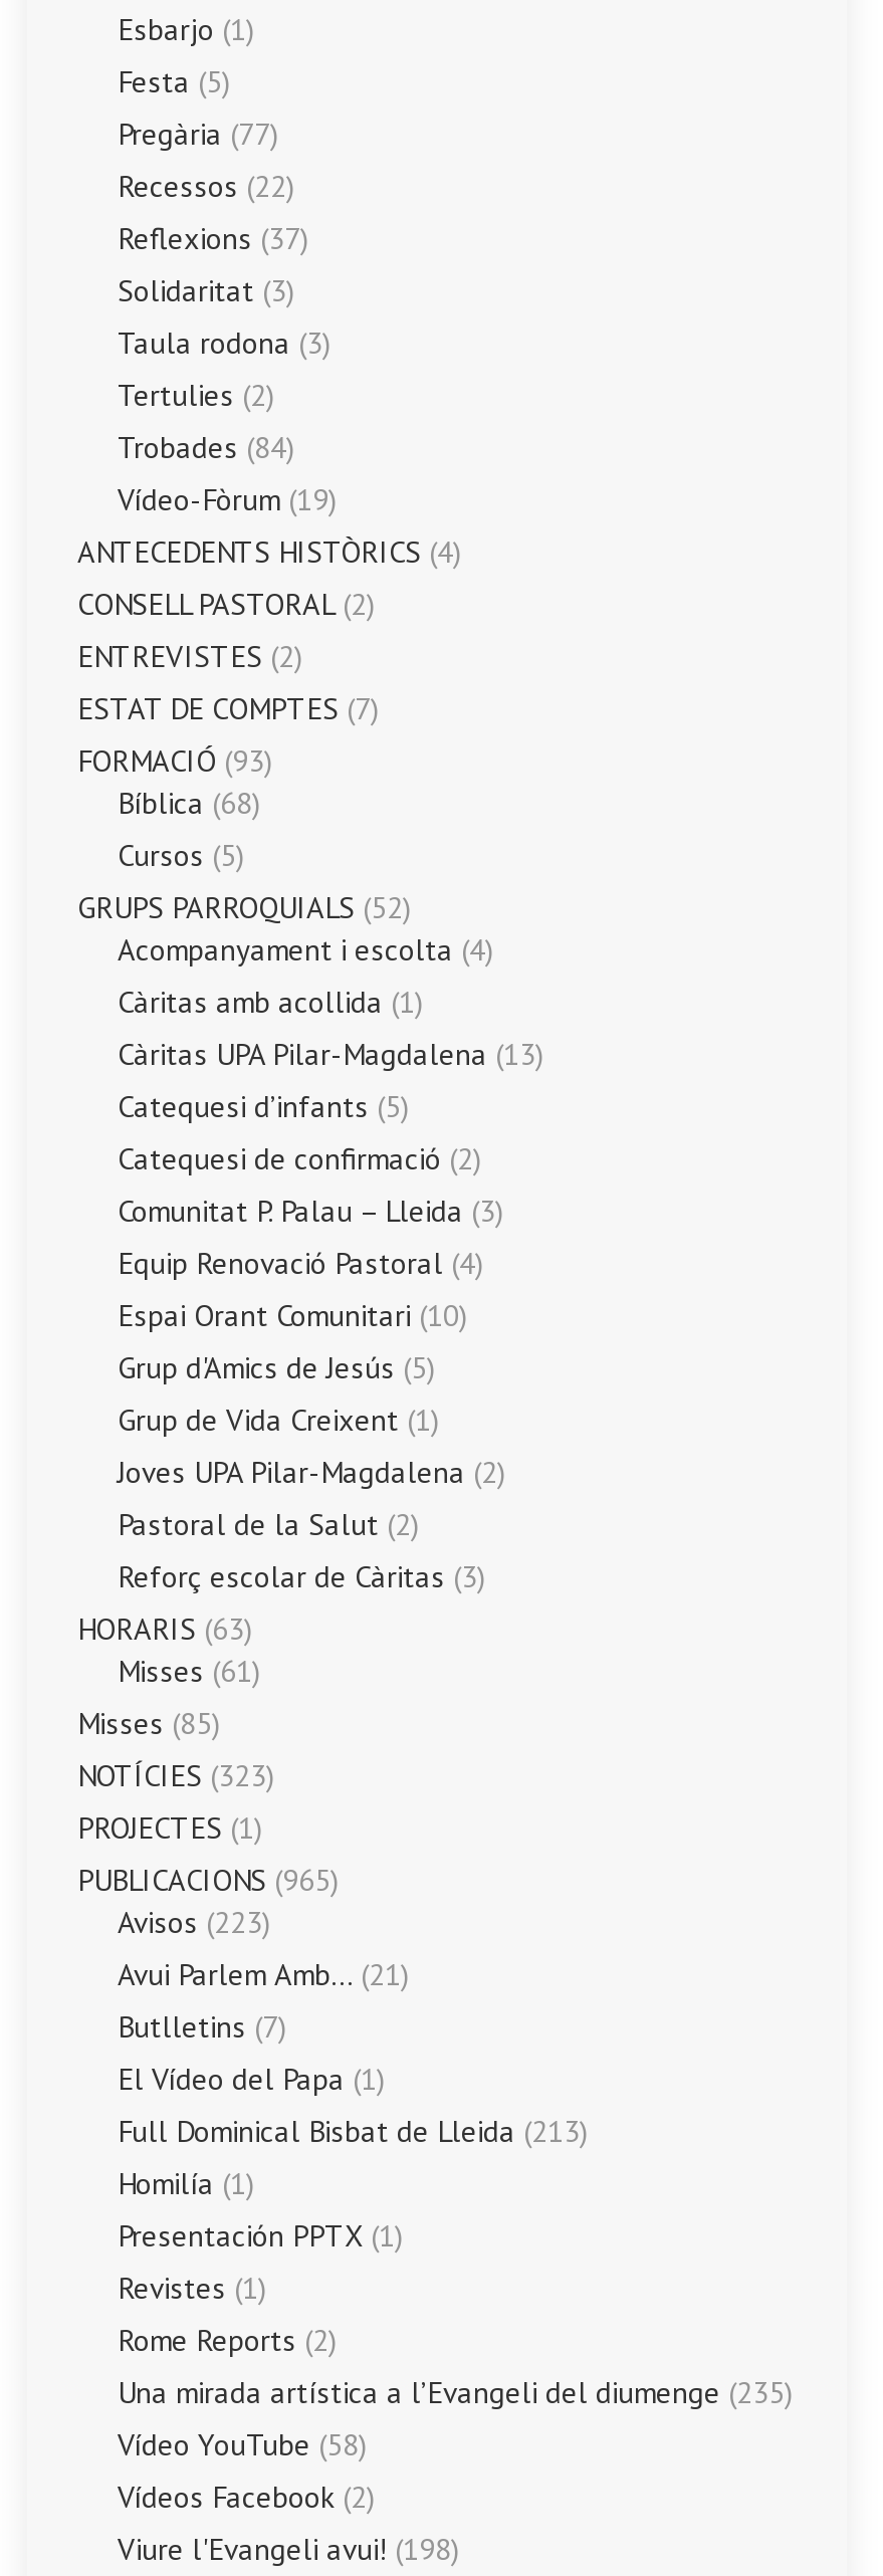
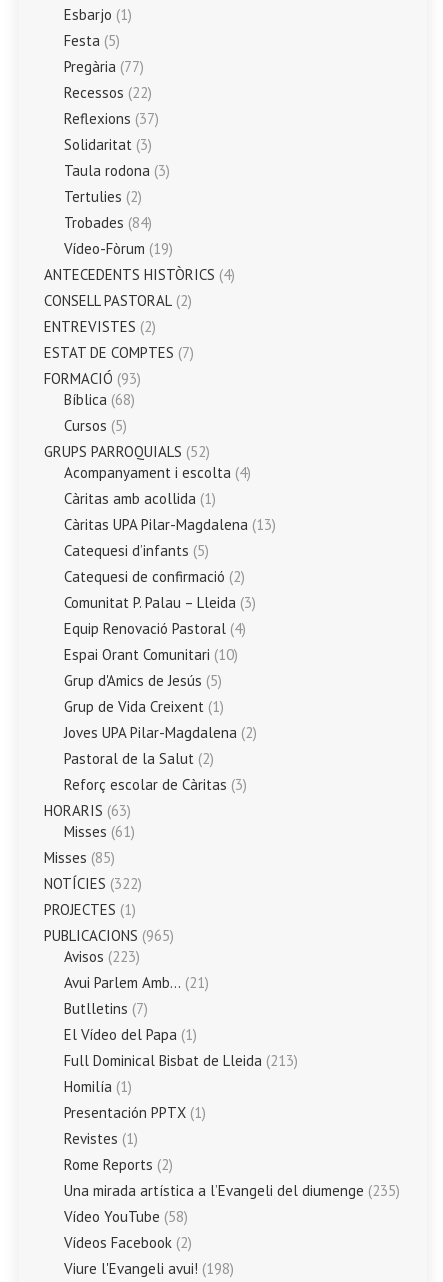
[77,1756,274,1794] NOTÍCIES (323) -> [44,874,142,893] NOTÍCIES (322)

